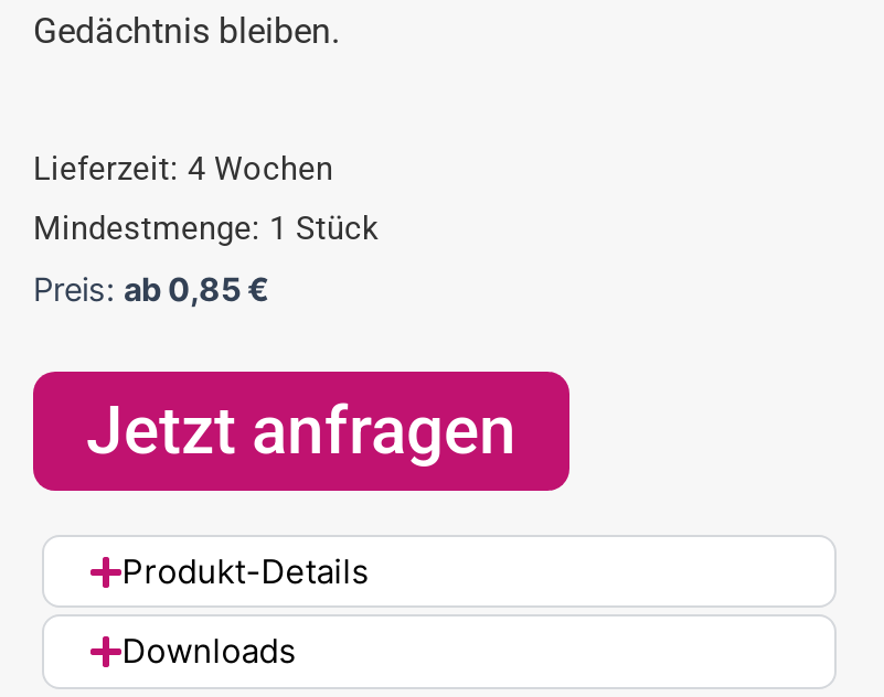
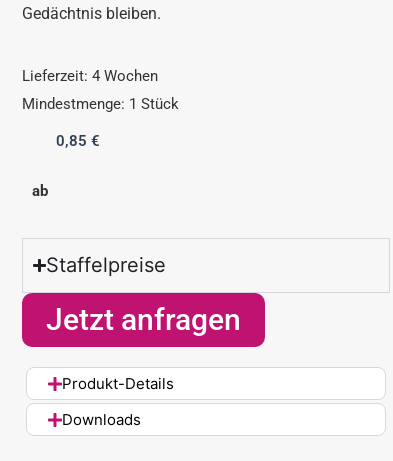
[33,270,269,310] Preis: ab 0,85 € -> [32,132,166,277] 0,85 € | ab | Staffelpreise

